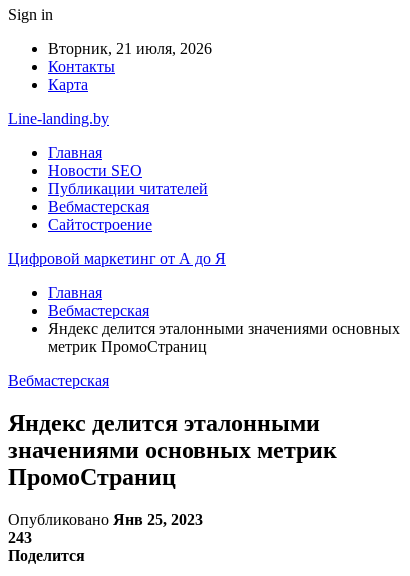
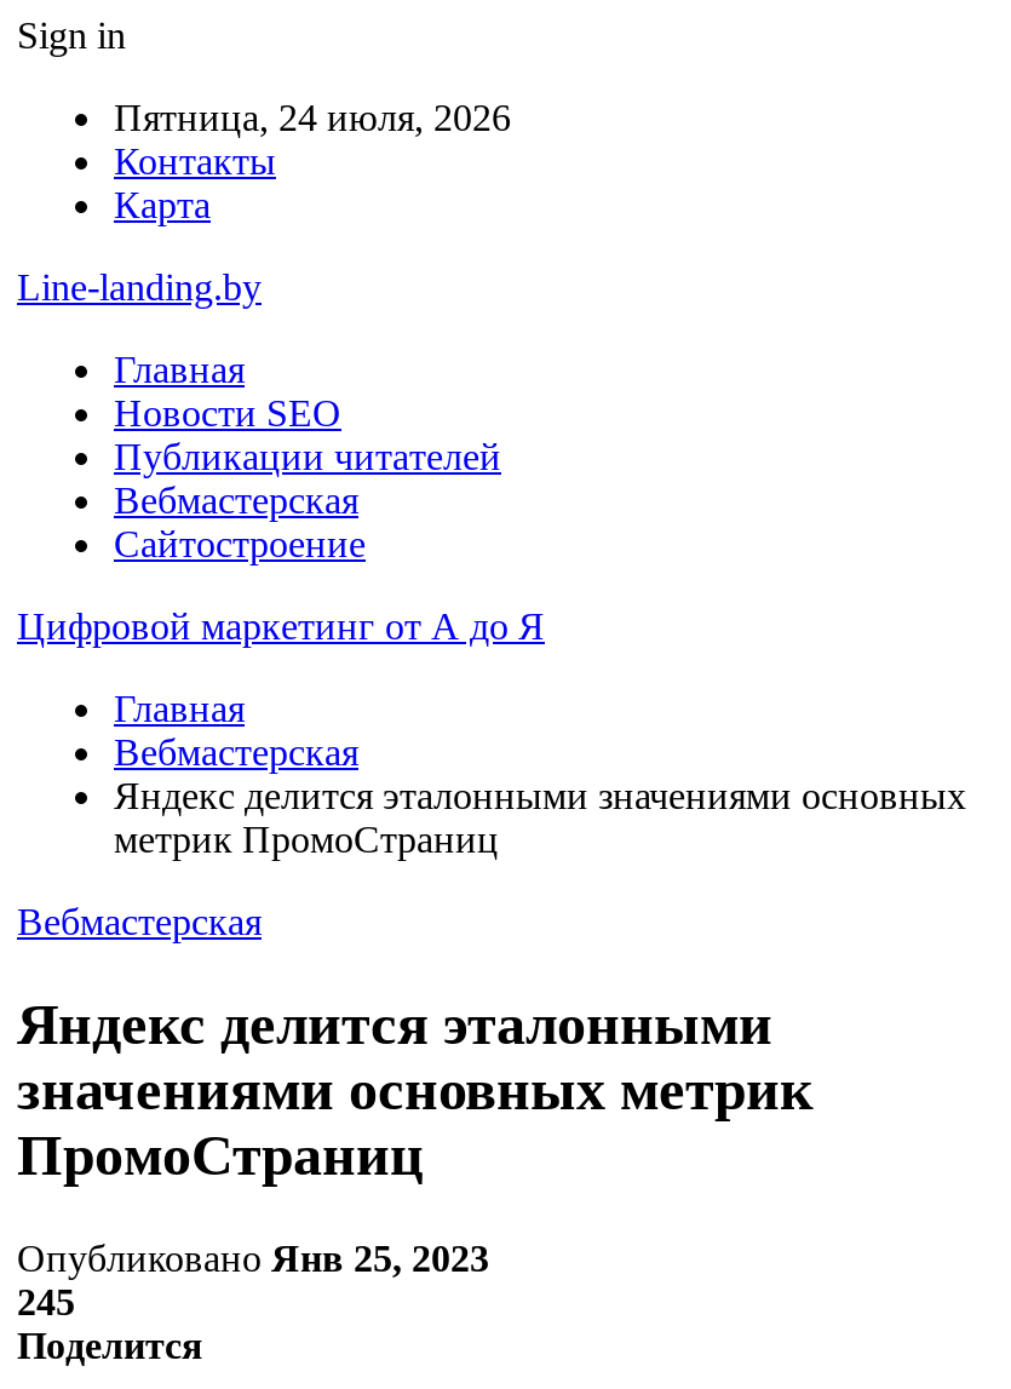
[48,40,212,57] Вторник, 21 июля, 2026 -> [114,97,511,138] Пятница, 24 июля, 2026
[8,529,32,546] 243 -> [17,1281,75,1322] 245

